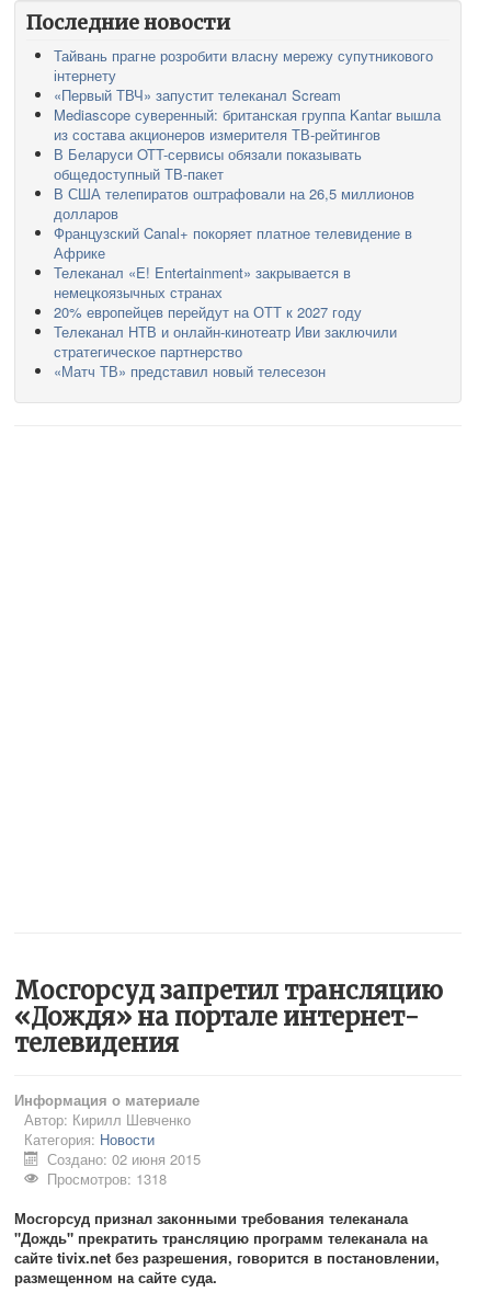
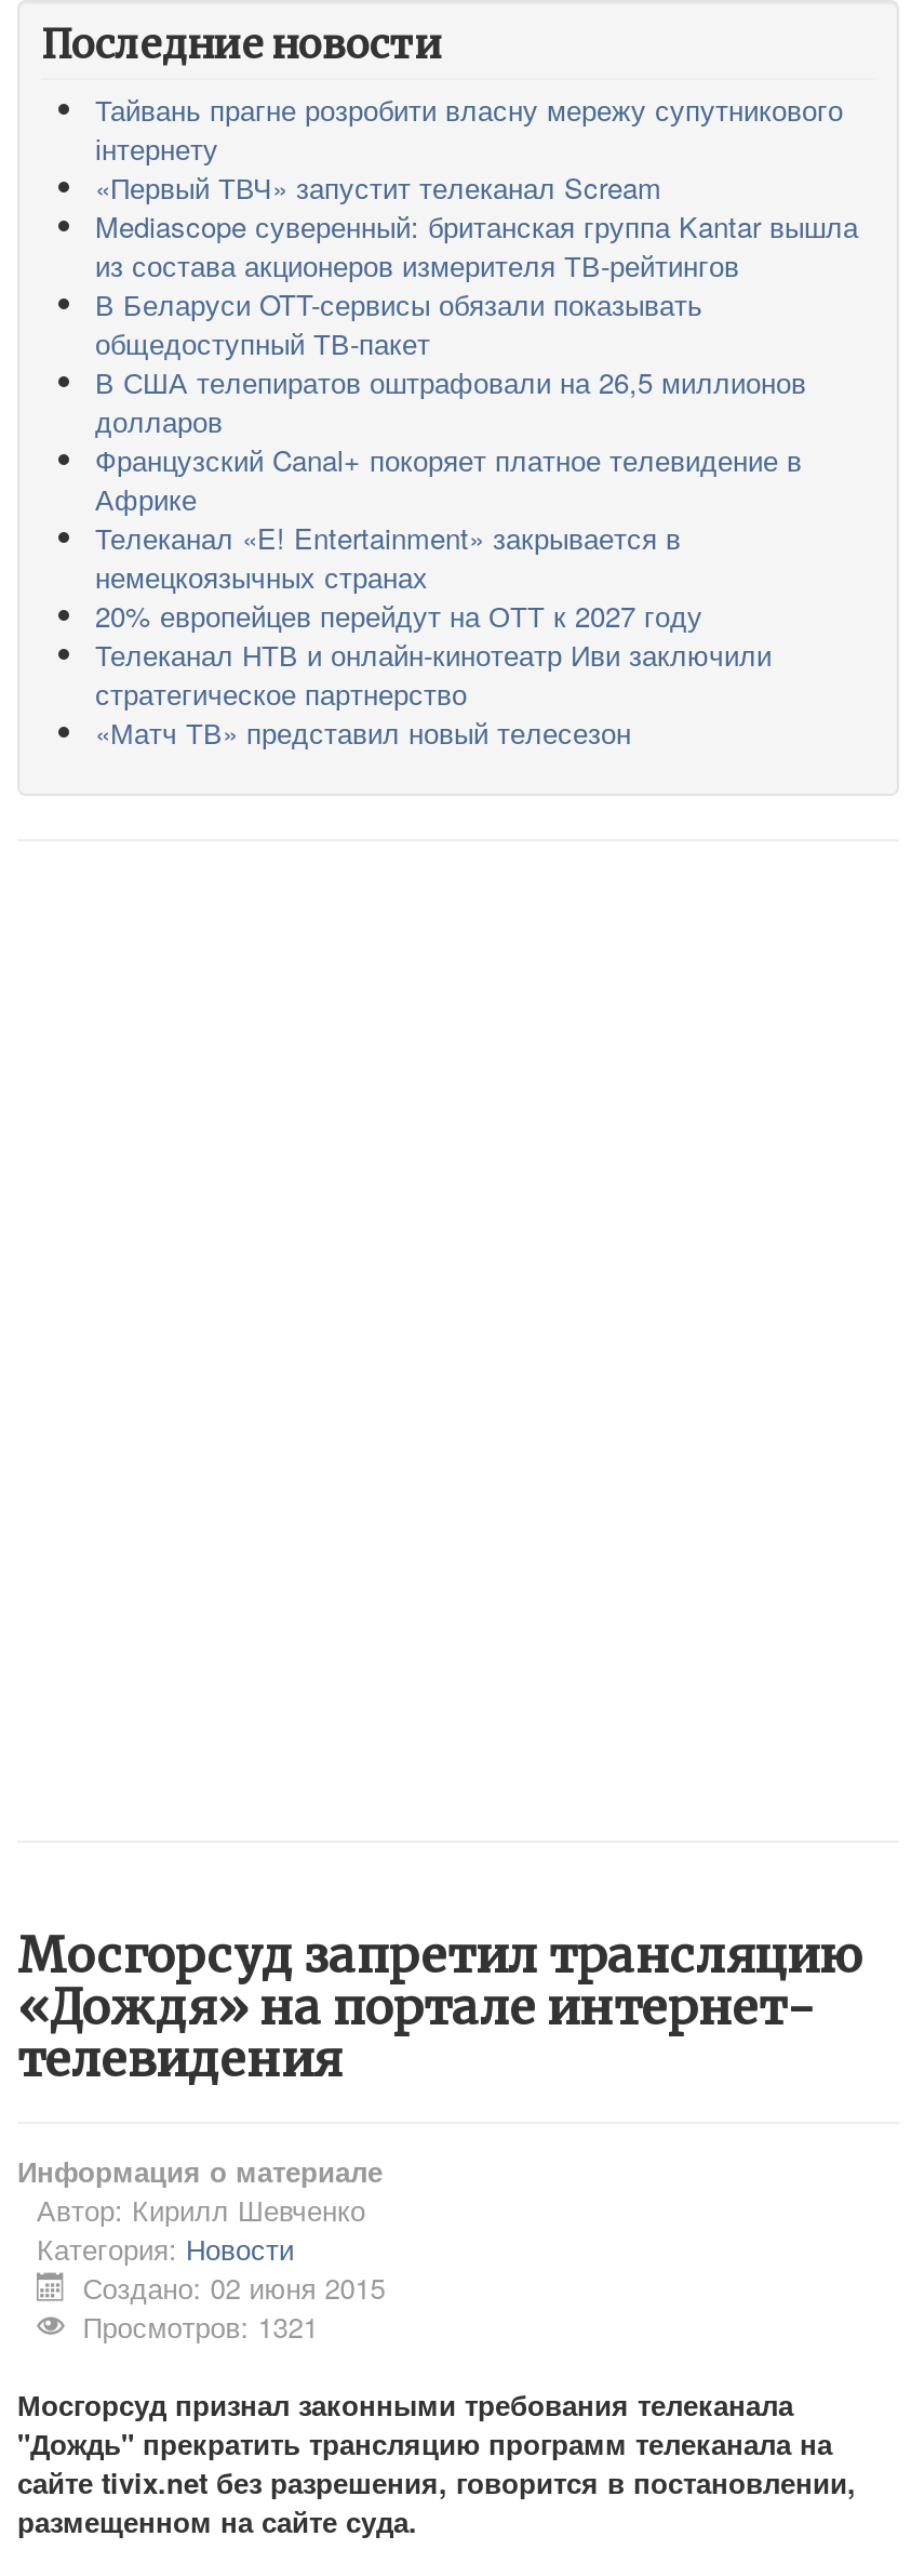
[47,1168,167,1189] Просмотров: 1318 -> [83,2306,318,2347] Просмотров: 1321

